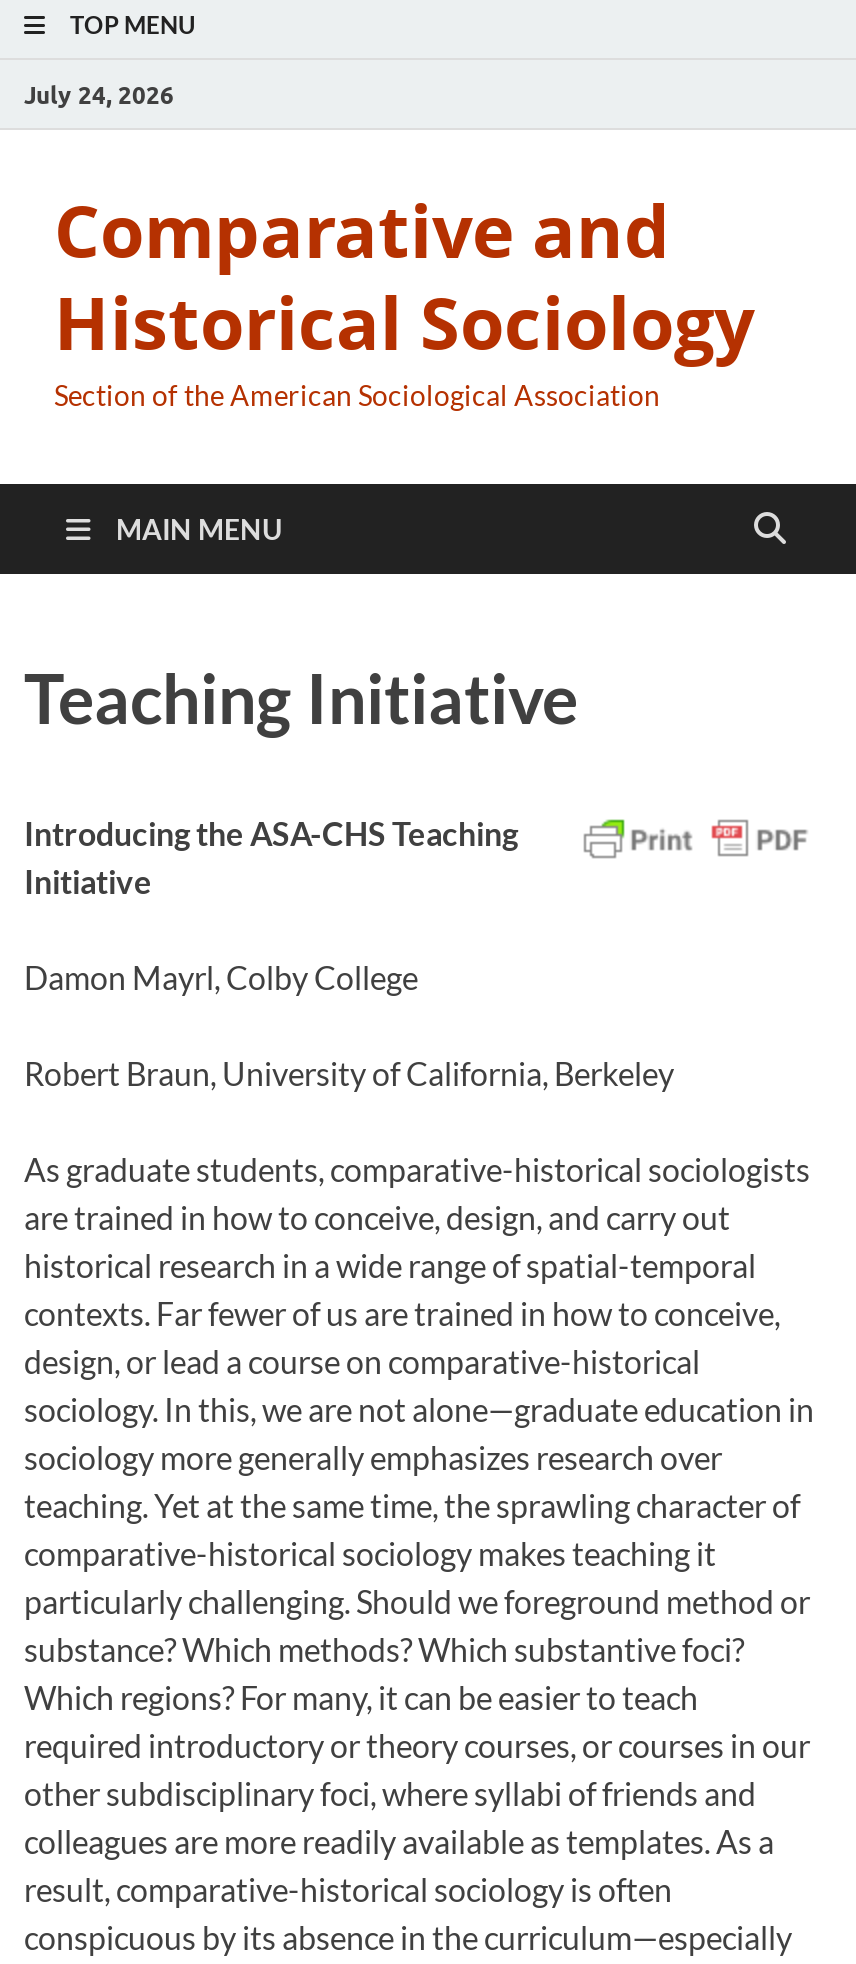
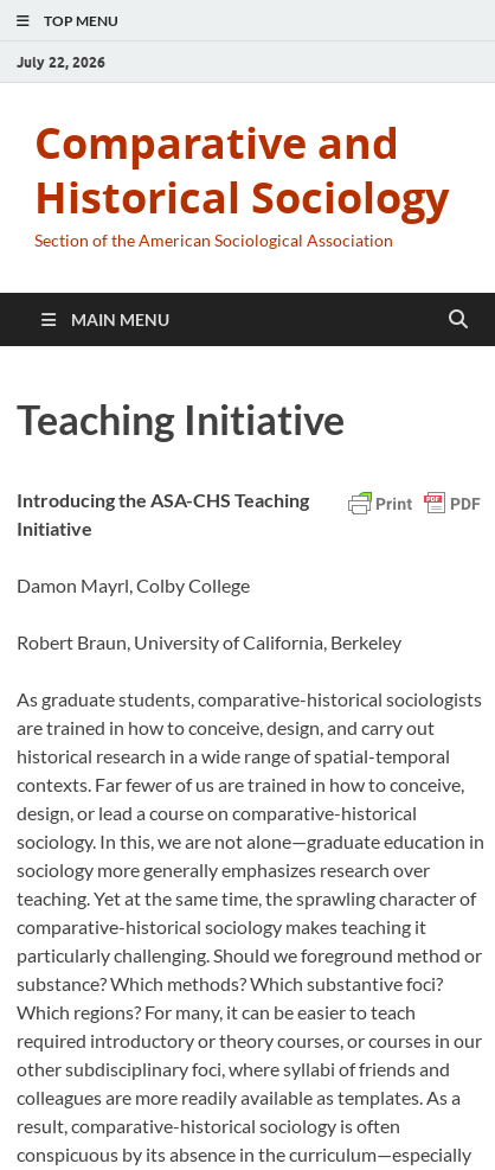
[24,79,174,109] July 24, 2026 -> [17,53,105,71] July 22, 2026

